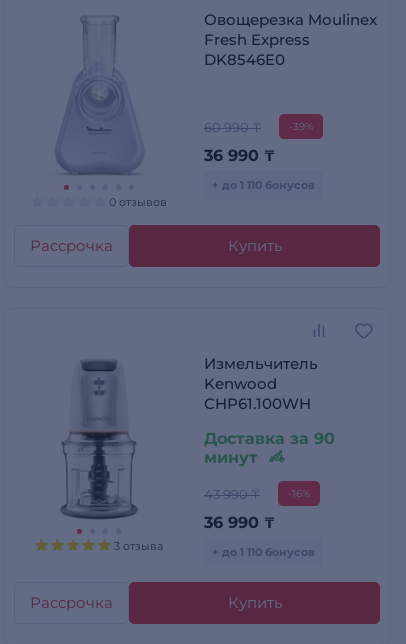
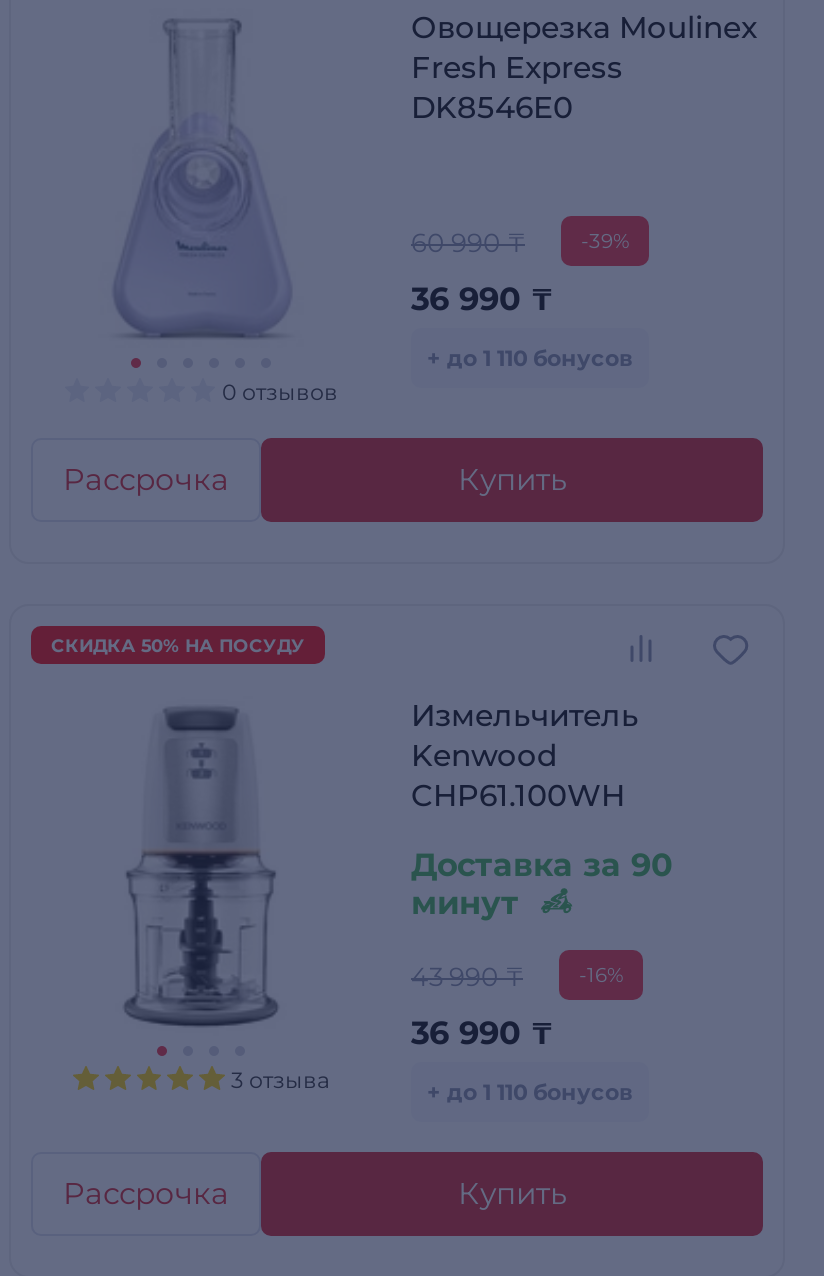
none -> [51,634,305,656] СКИДКА 50% НА ПОСУДУ

